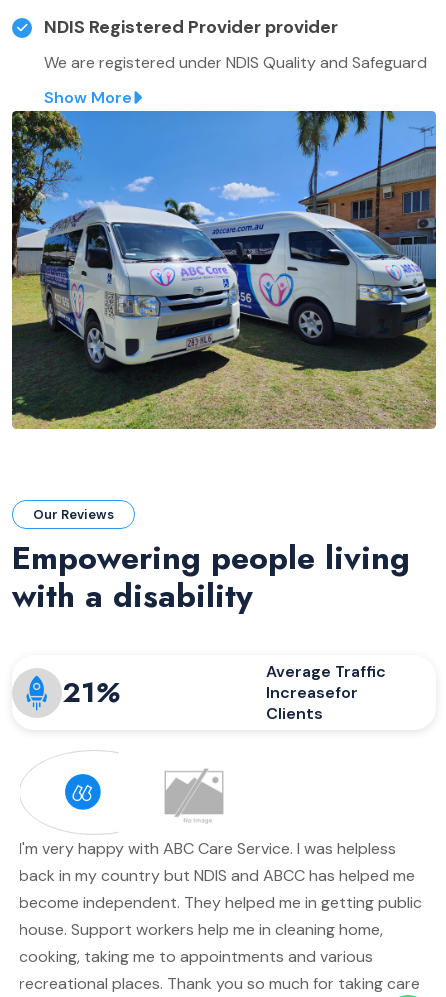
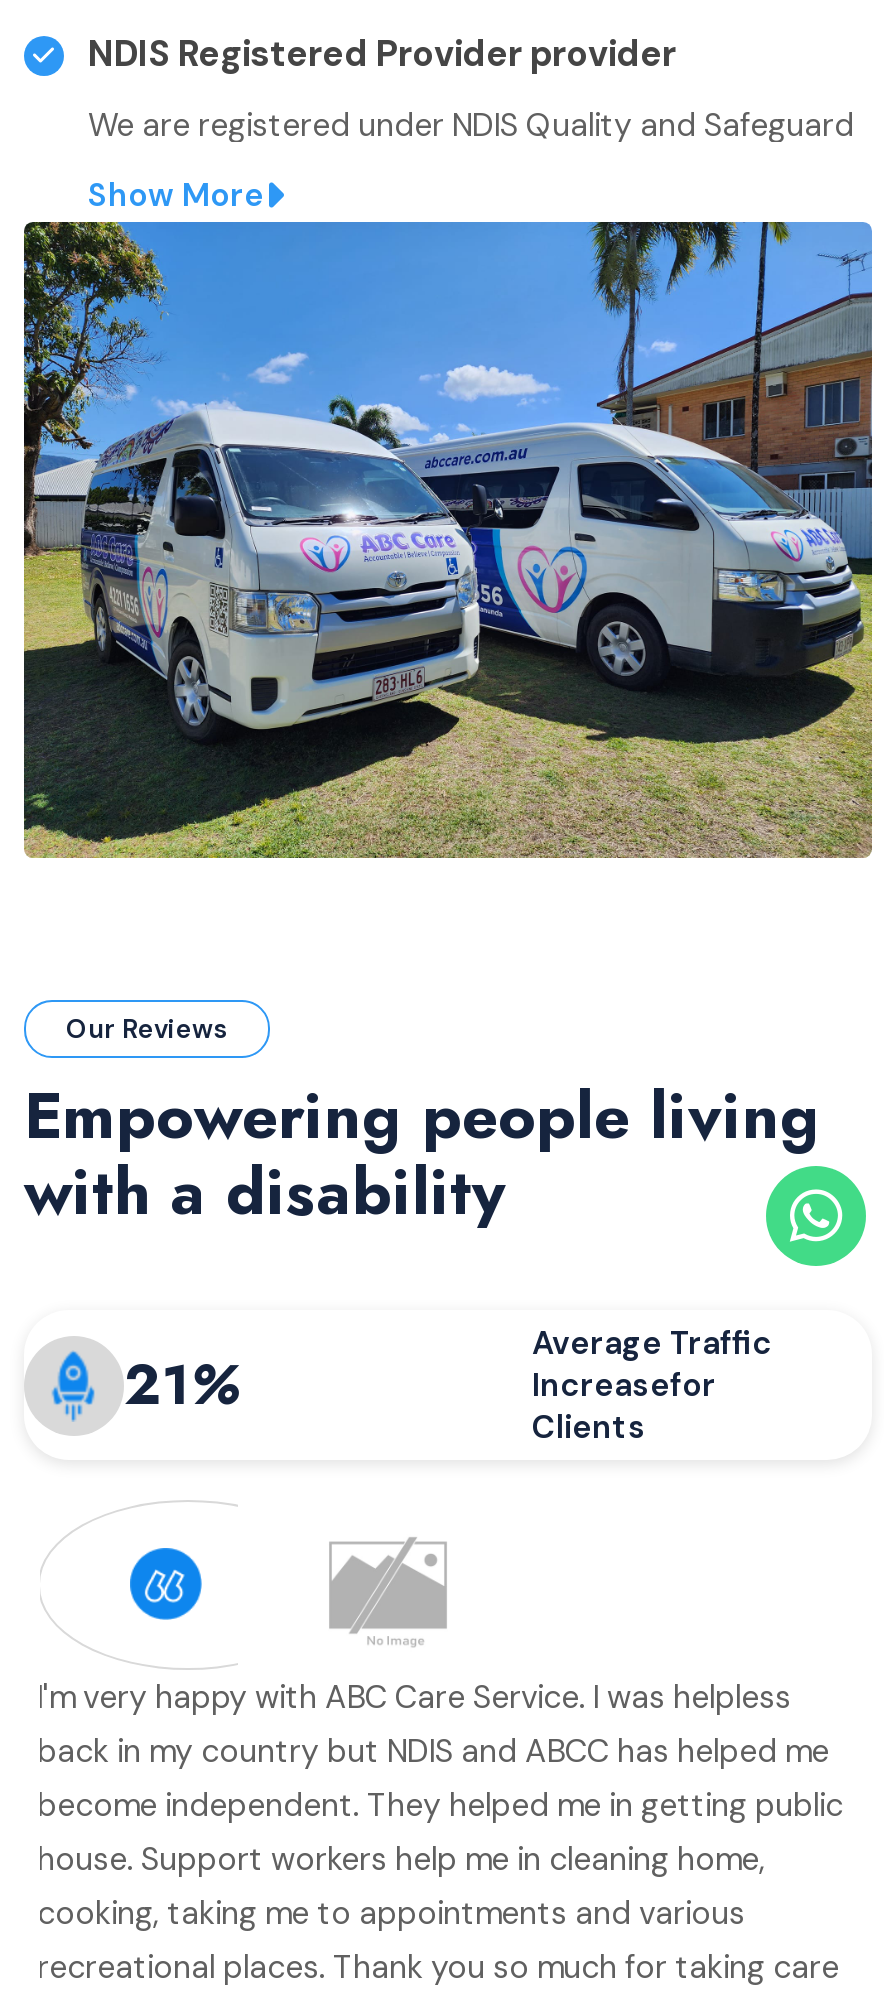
none -> [764,1166,868,1268] [image]

